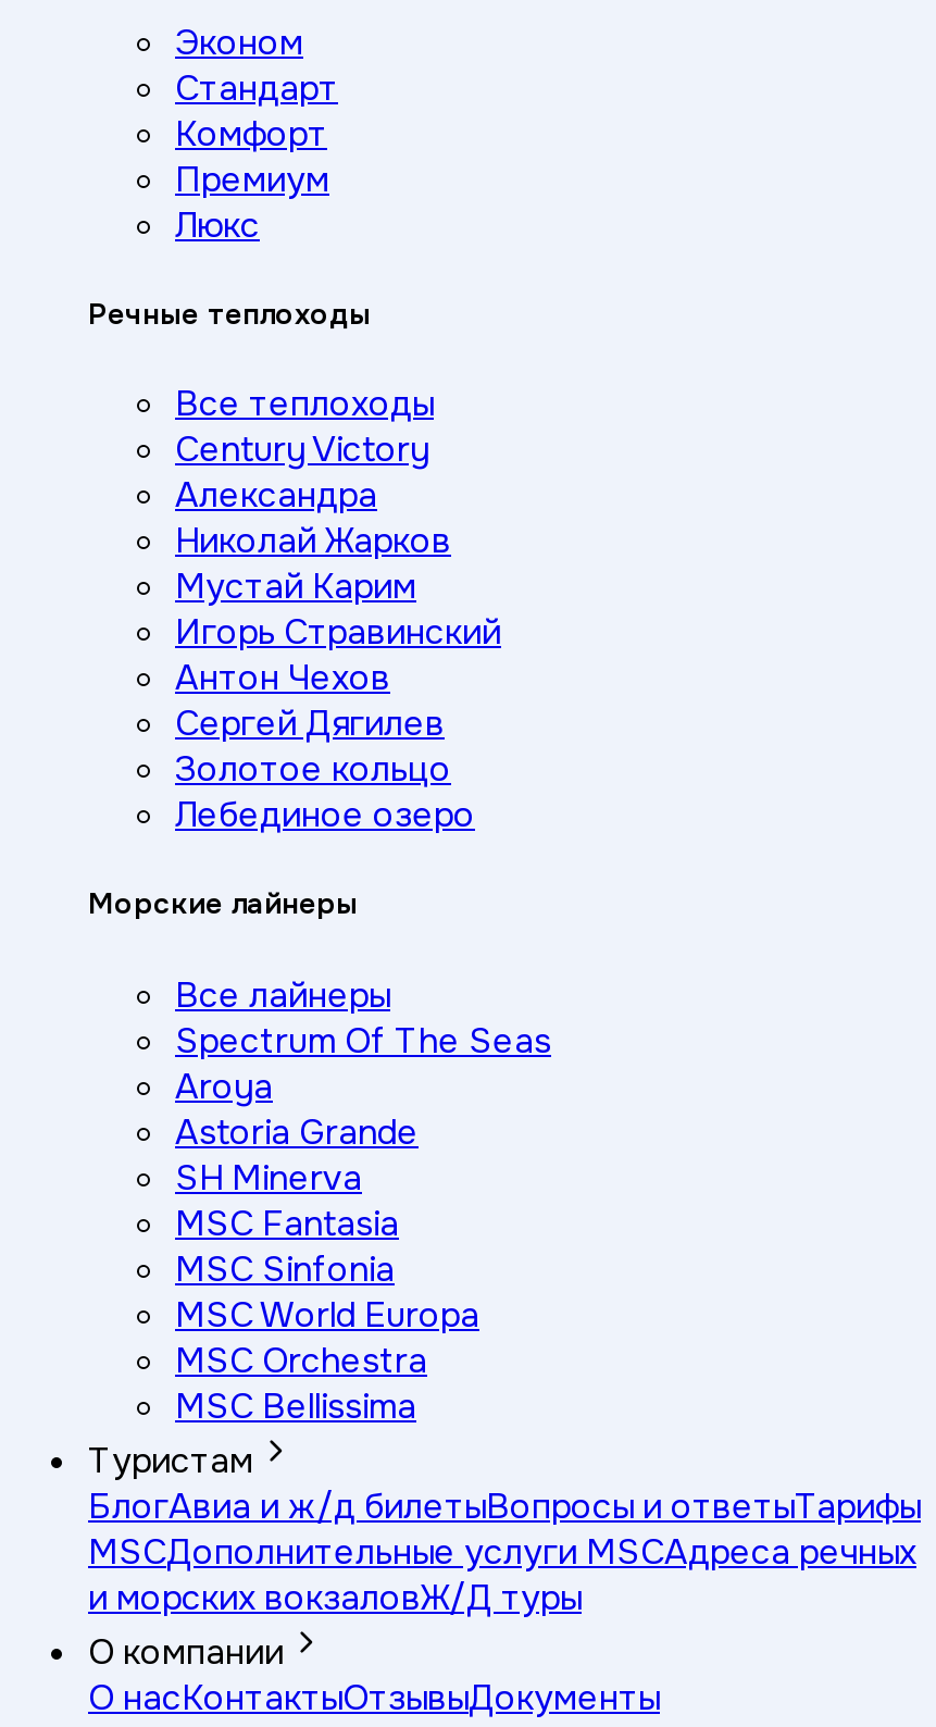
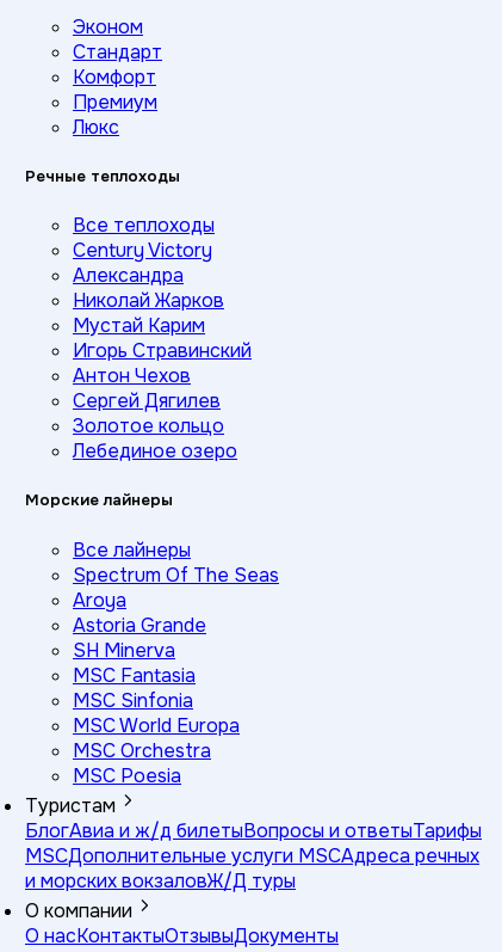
[175,1383,416,1428] MSC Bellissima -> [73,763,181,788] MSC Poesia

